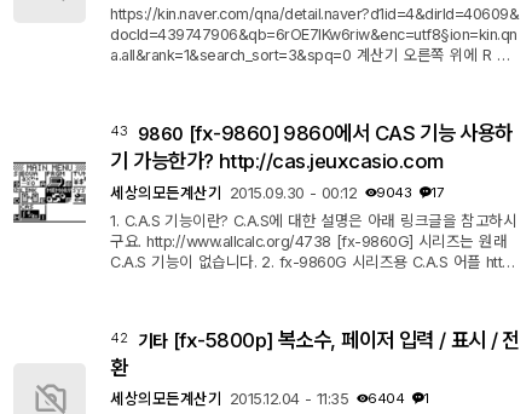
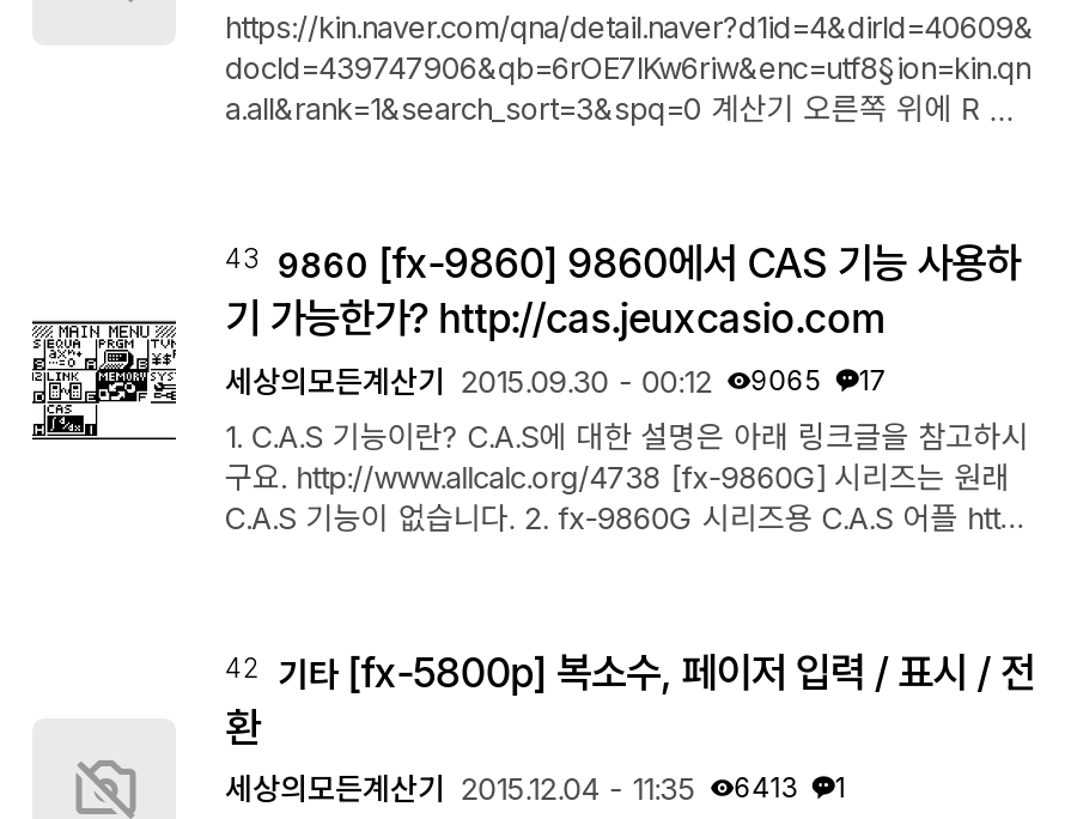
[111,184,443,202] 세상의모든계산기 2015.09.30 - 00:12 9043 17 -> [225,363,883,399] 세상의모든계산기 2015.09.30 - 00:12 9065 17
[111,390,429,408] 세상의모든계산기 2015.12.04 - 11:35 6404 1 -> [225,771,846,807] 세상의모든계산기 2015.12.04 - 11:35 6413 1

